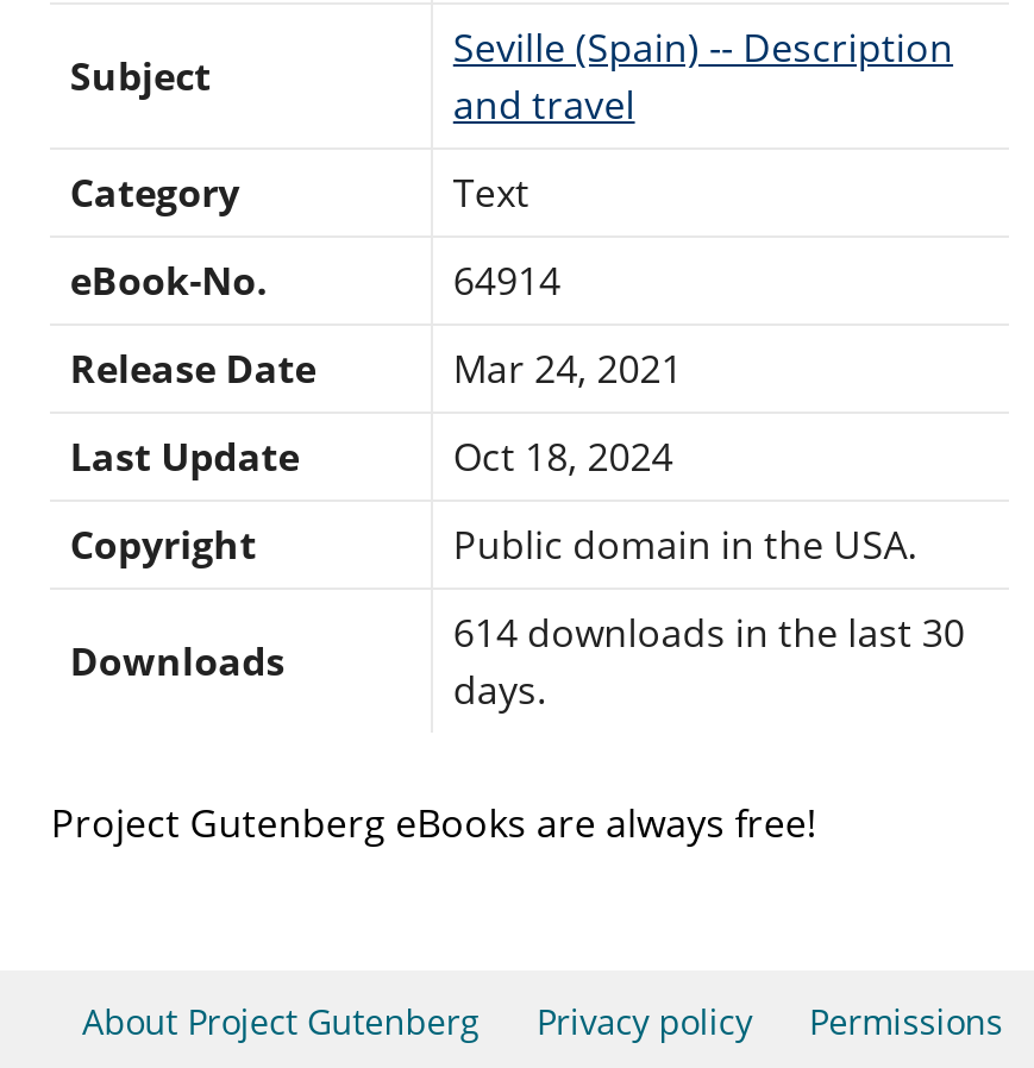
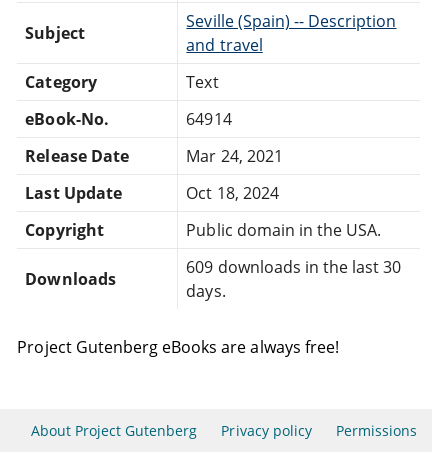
[453,606,965,658] 614 downloads in the last 30 -> [186,256,401,278] 609 downloads in the last 30

